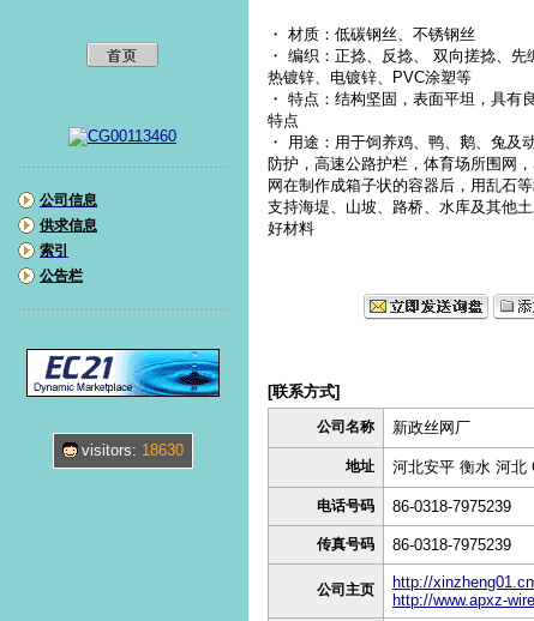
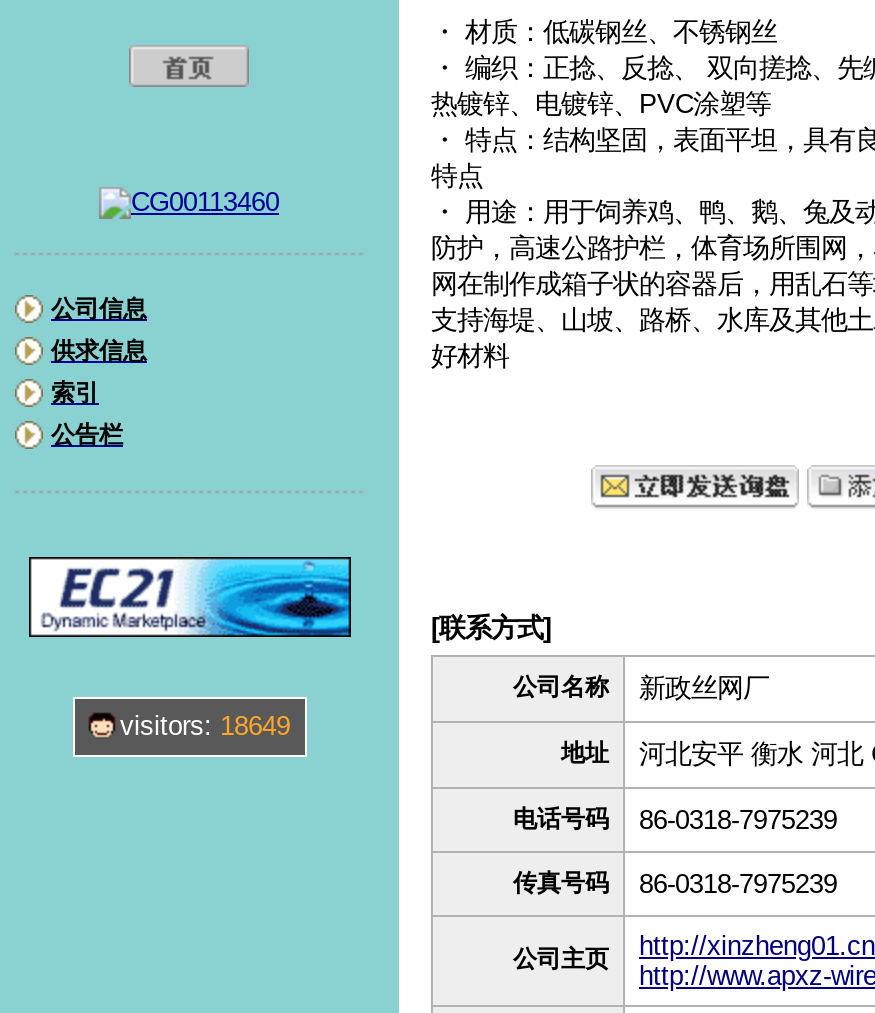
[81,441,183,459] visitors: 18630 -> [120,711,290,741] visitors: 18649

